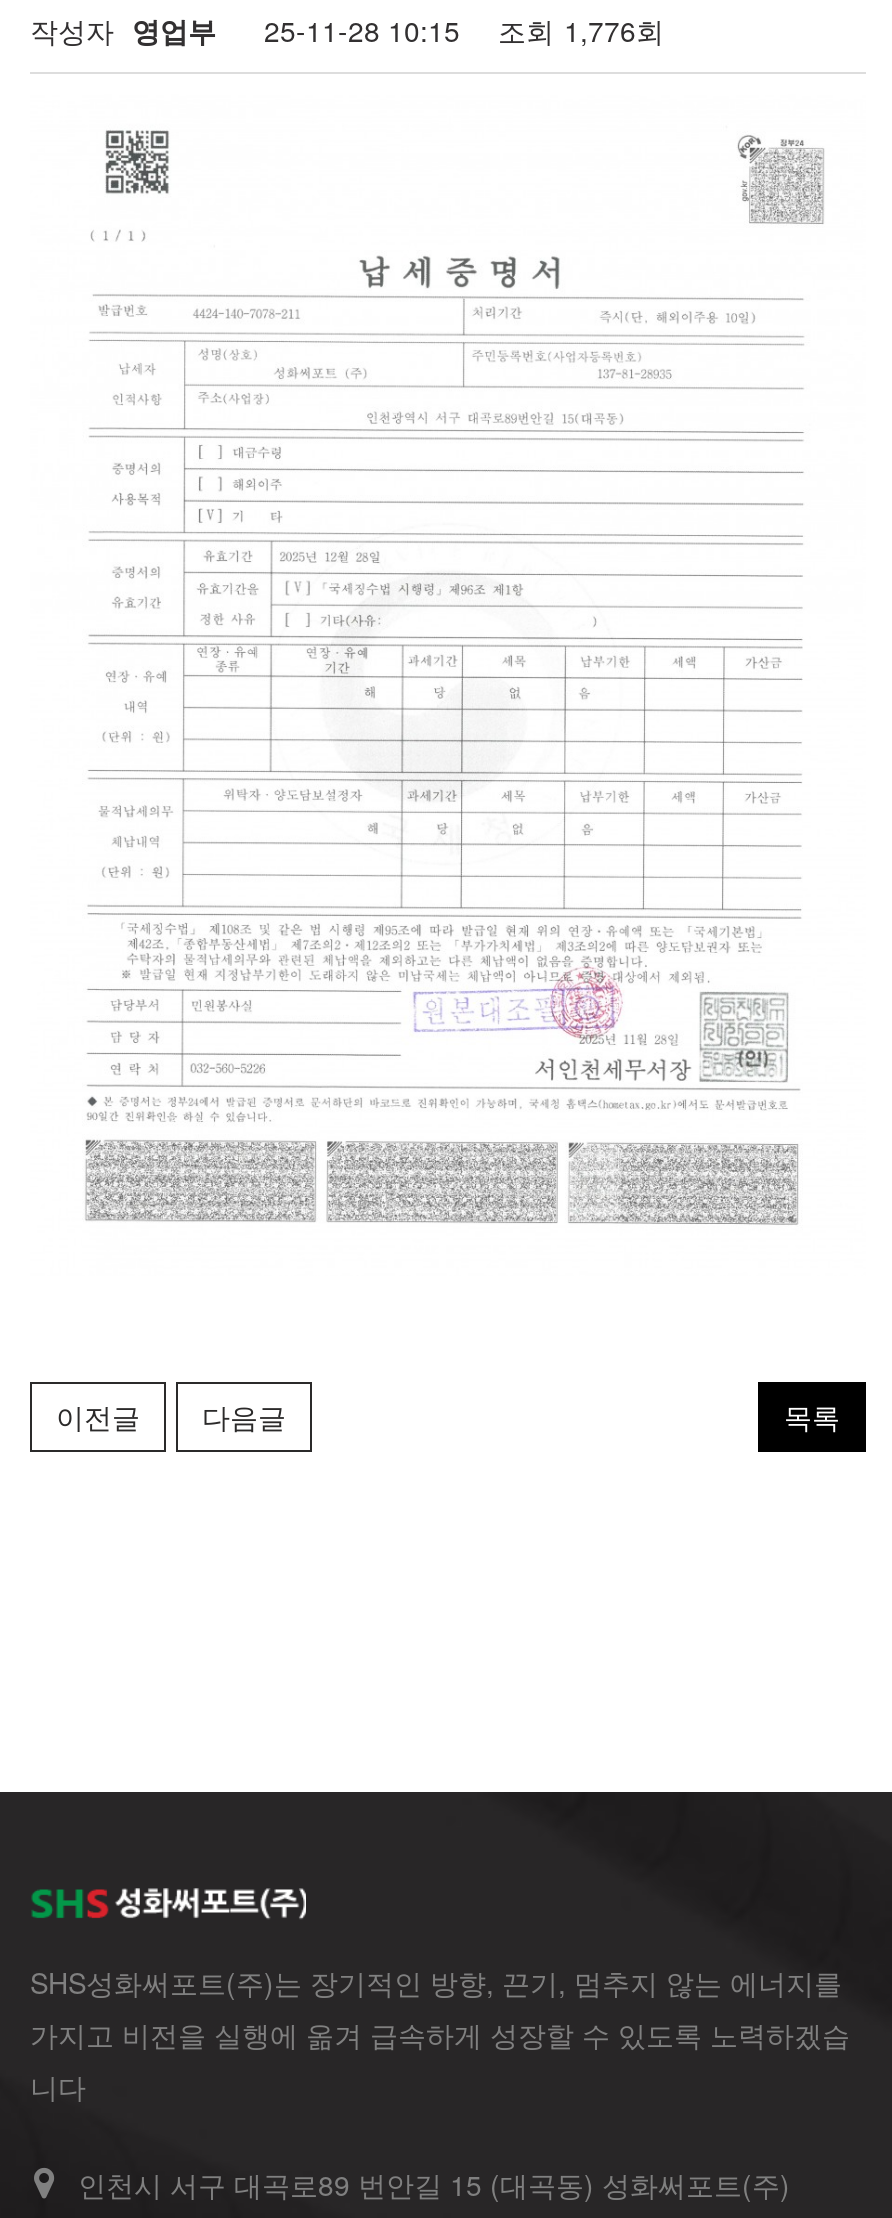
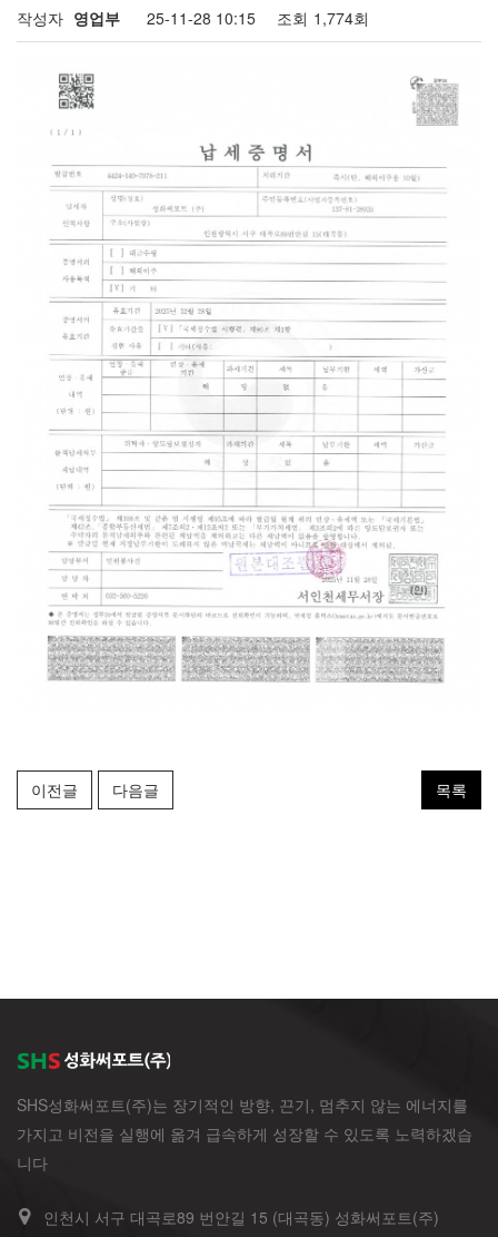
[30,9,664,49] 작성자 영업부 25-11-28 10:15 조회 1,776회 -> [17,6,369,29] 작성자 영업부 25-11-28 10:15 조회 1,774회

